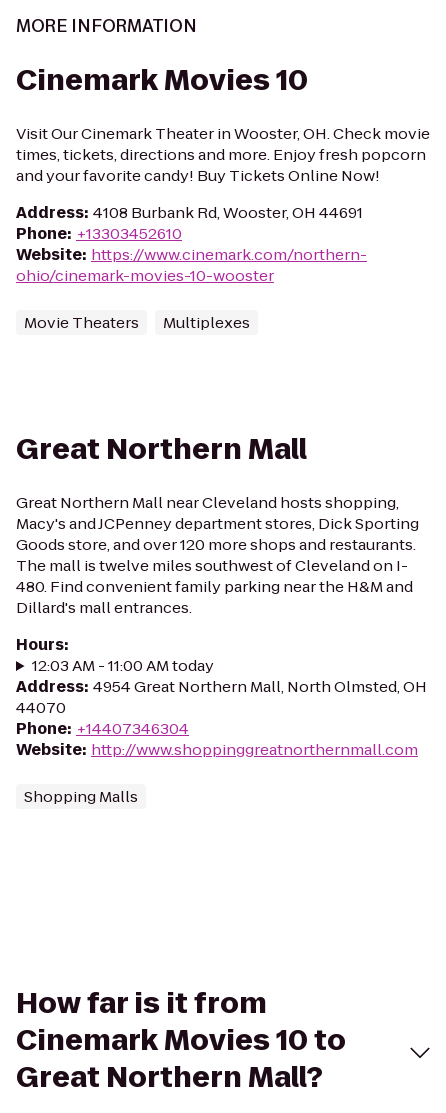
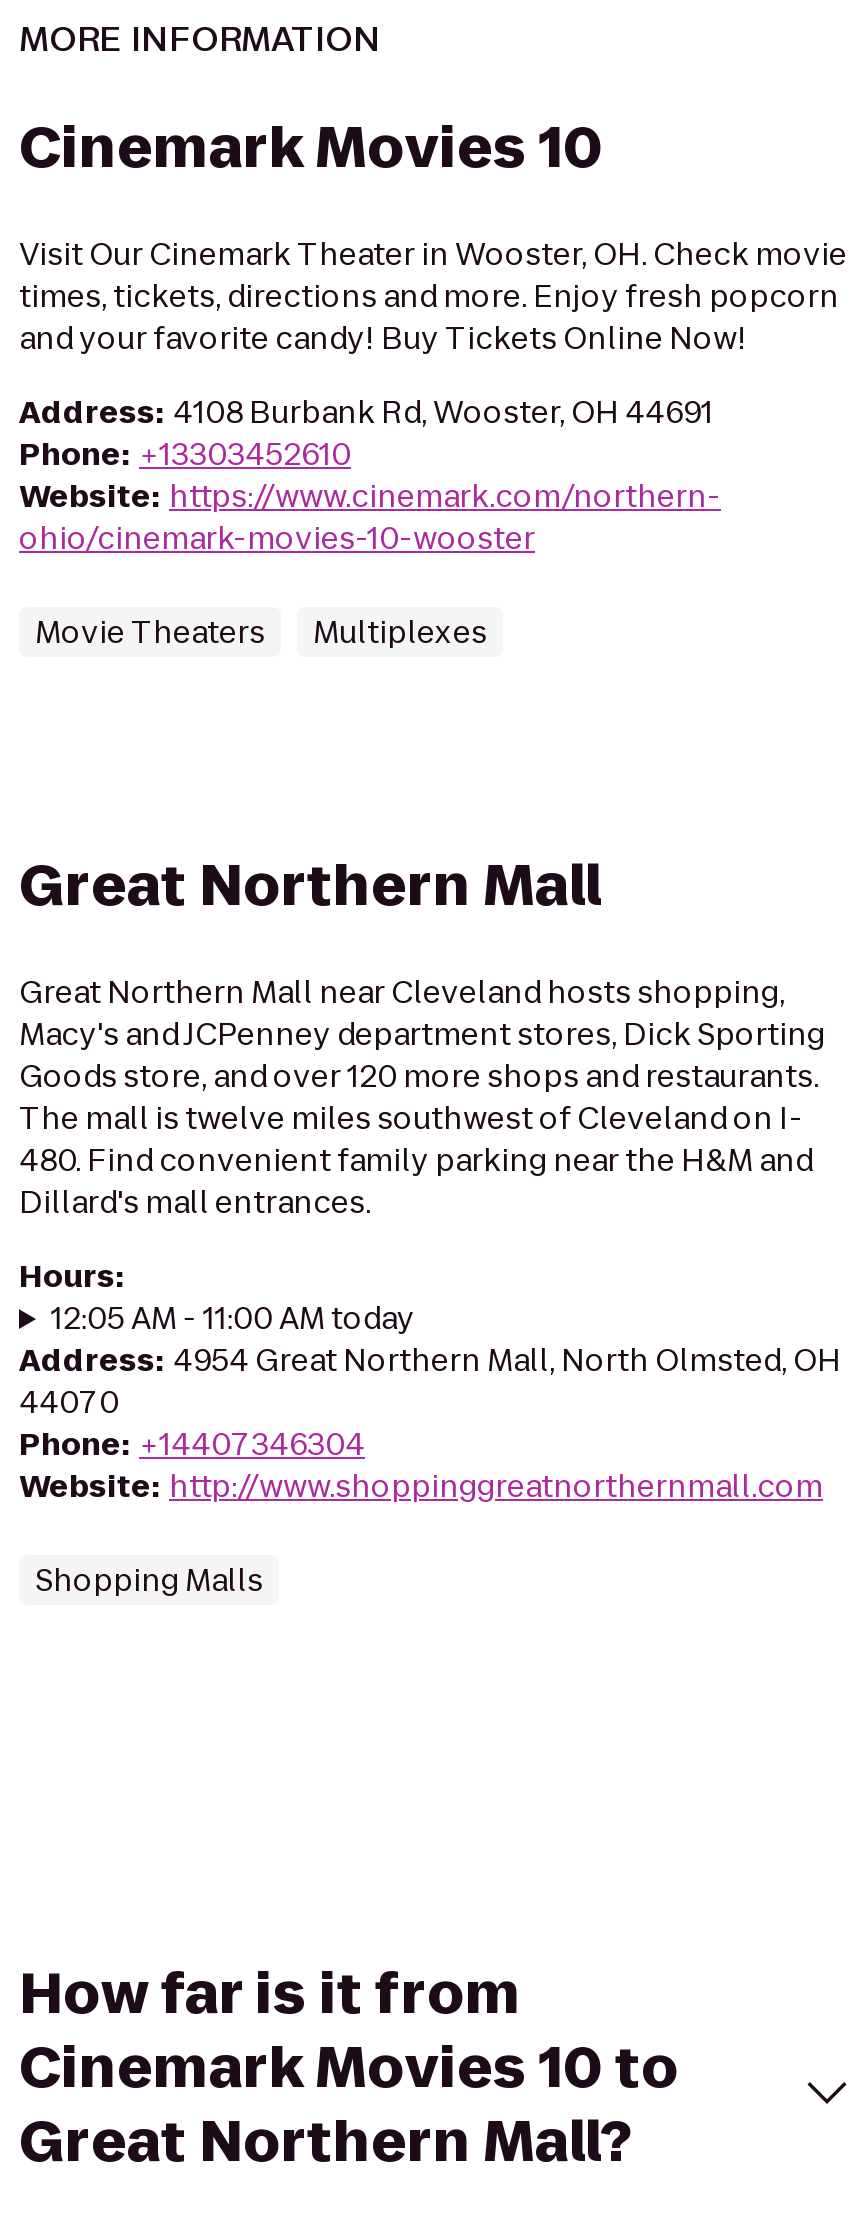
[32,655,214,676] 12:03 AM - 11:00 AM today -> [51,1297,415,1339] 12:05 AM - 11:00 AM today

